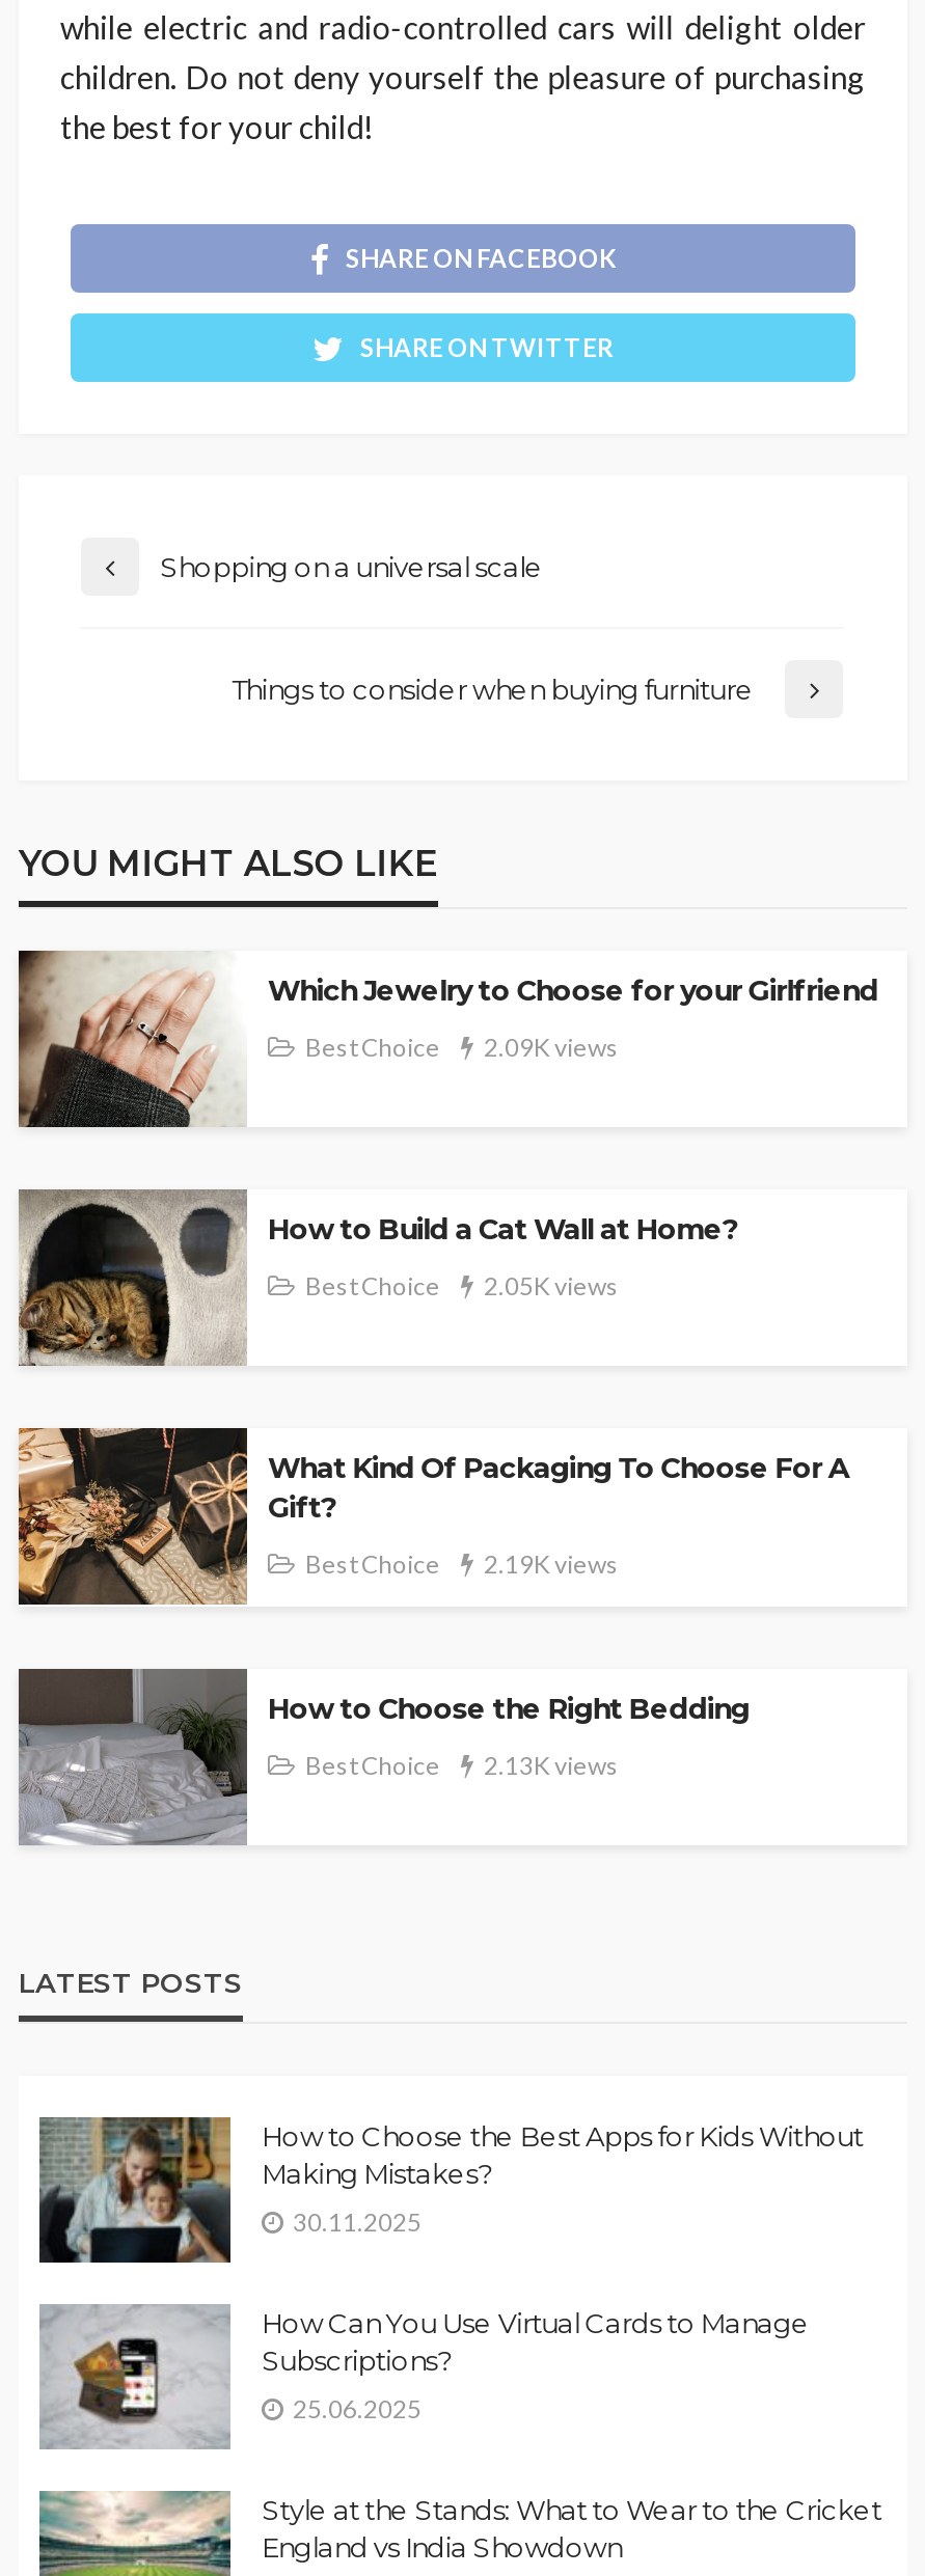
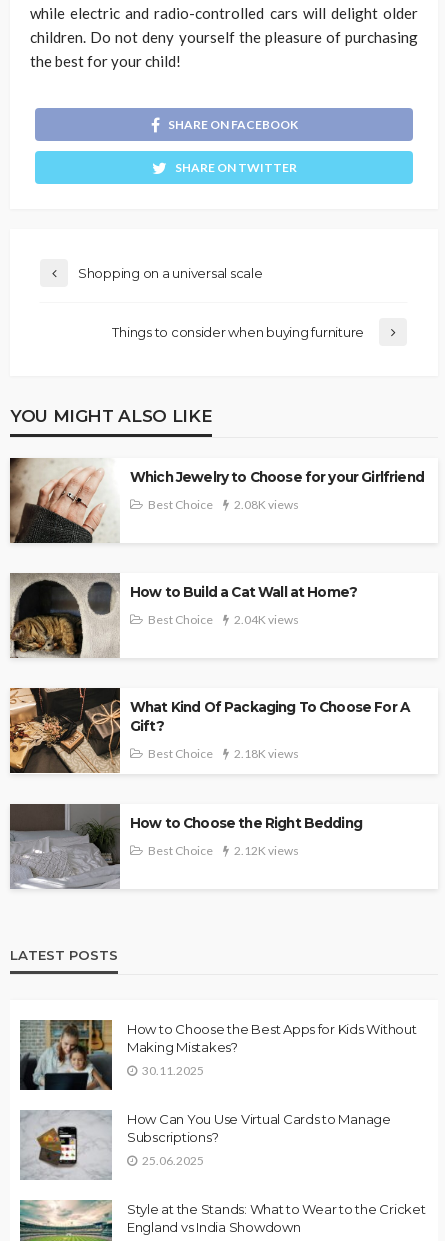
[305,1031,619,1062] Best Choice 2.09K views -> [148,497,299,512] Best Choice 2.08K views
[305,1270,619,1301] Best Choice 2.05K views -> [148,612,299,627] Best Choice 2.04K views
[305,1548,619,1579] Best Choice 2.19K views -> [148,746,299,761] Best Choice 2.18K views
[305,1749,619,1780] Best Choice 2.13K views -> [148,842,299,857] Best Choice 2.12K views

